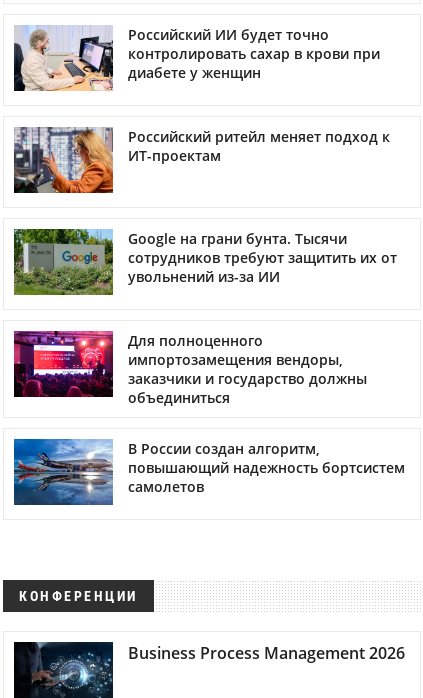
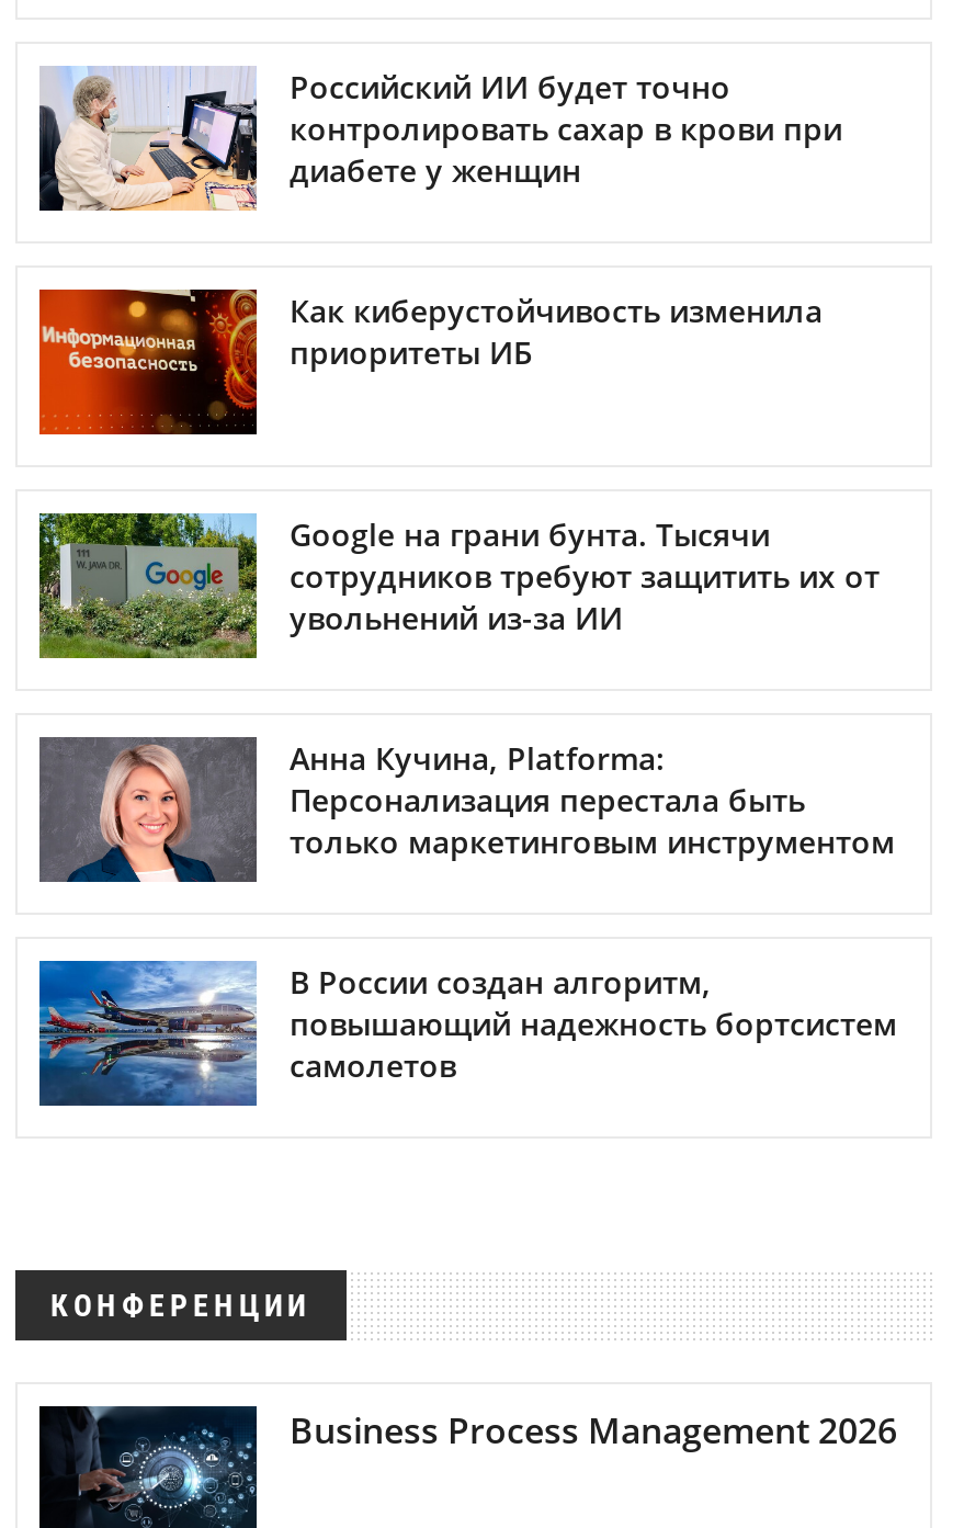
[13,126,390,194] [image] | Российский ритейл меняет подход к | ИТ-проектам -> [37,286,823,438] [image] | Как киберустойчивость изменила | приоритеты ИБ
[13,330,367,407] [image] | Для полноценного | импортозамещения вендоры, | заказчики и государство должны | объединиться -> [37,736,895,885] [image] | Анна Кучина, Platforma: | Персонализация перестала быть | только маркетинговым инструментом

